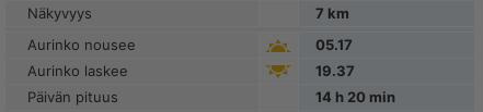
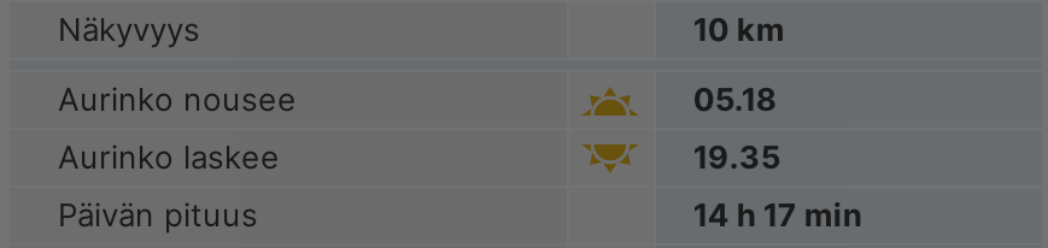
[316,4,350,22] 7 km -> [693,10,785,48] 10 km
[316,36,353,53] 05.17 -> [693,79,777,118] 05.18
[316,62,355,79] 19.37 -> [693,137,780,176] 19.35
[316,88,396,105] 14 h 20 min -> [693,195,862,234] 14 h 17 min

